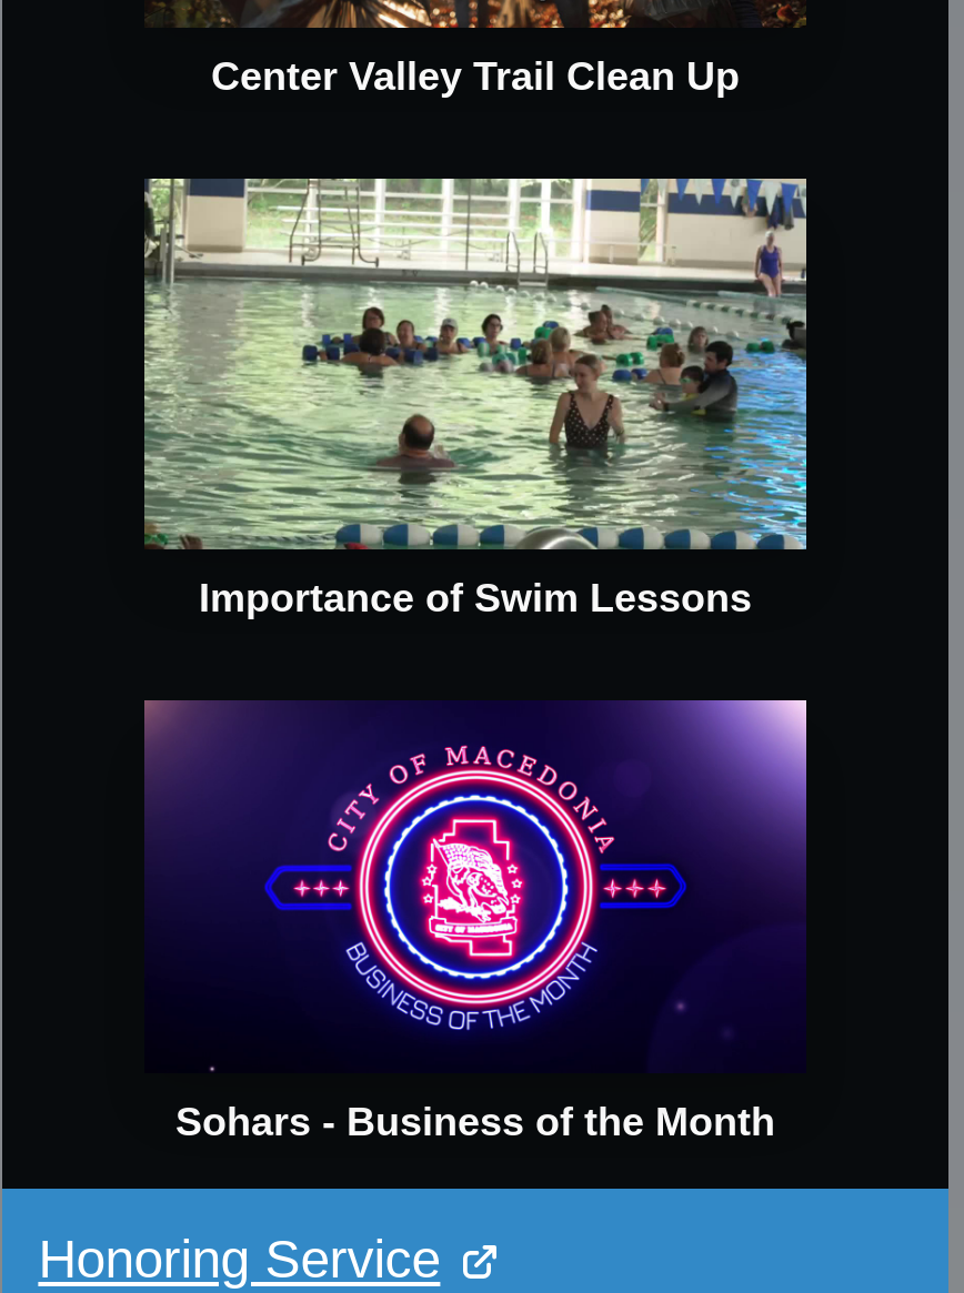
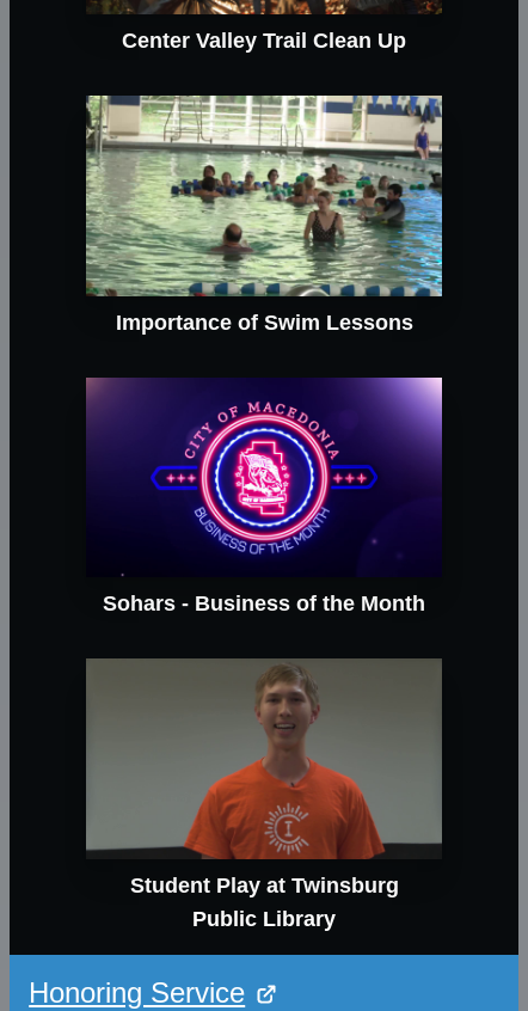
none -> [85,658,443,930] [image] | Student Play at Twinsburg | Public Library

